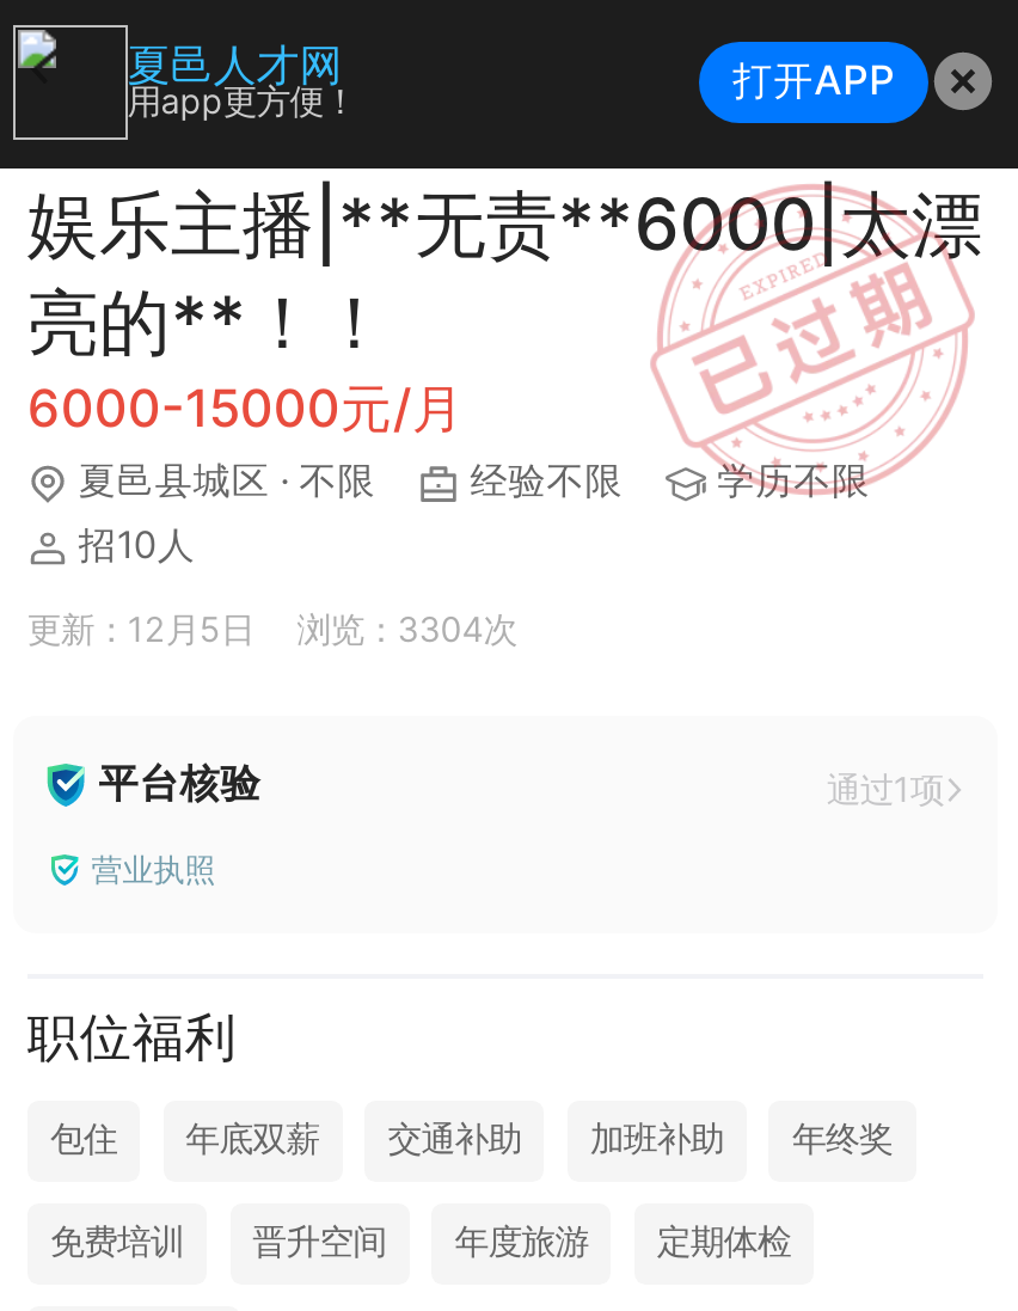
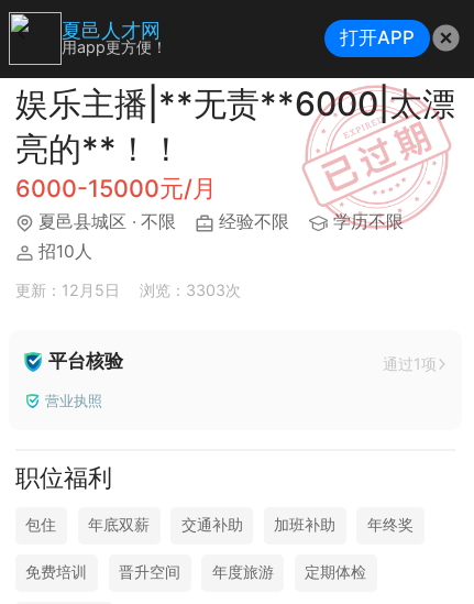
[27,608,517,649] 更新：12月5日 浏览：3304次 -> [15,280,241,299] 更新：12月5日 浏览：3303次

